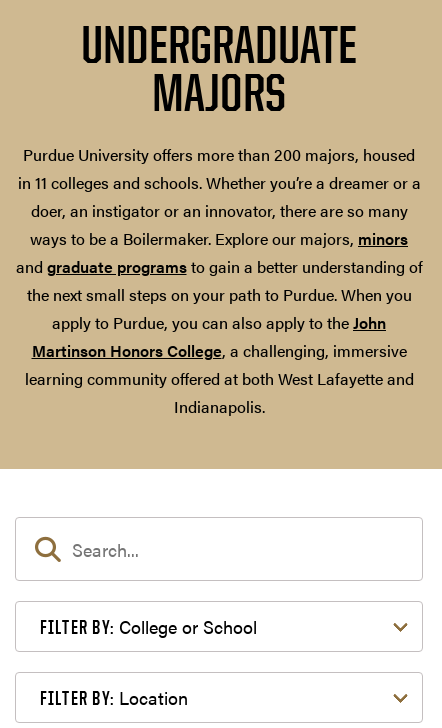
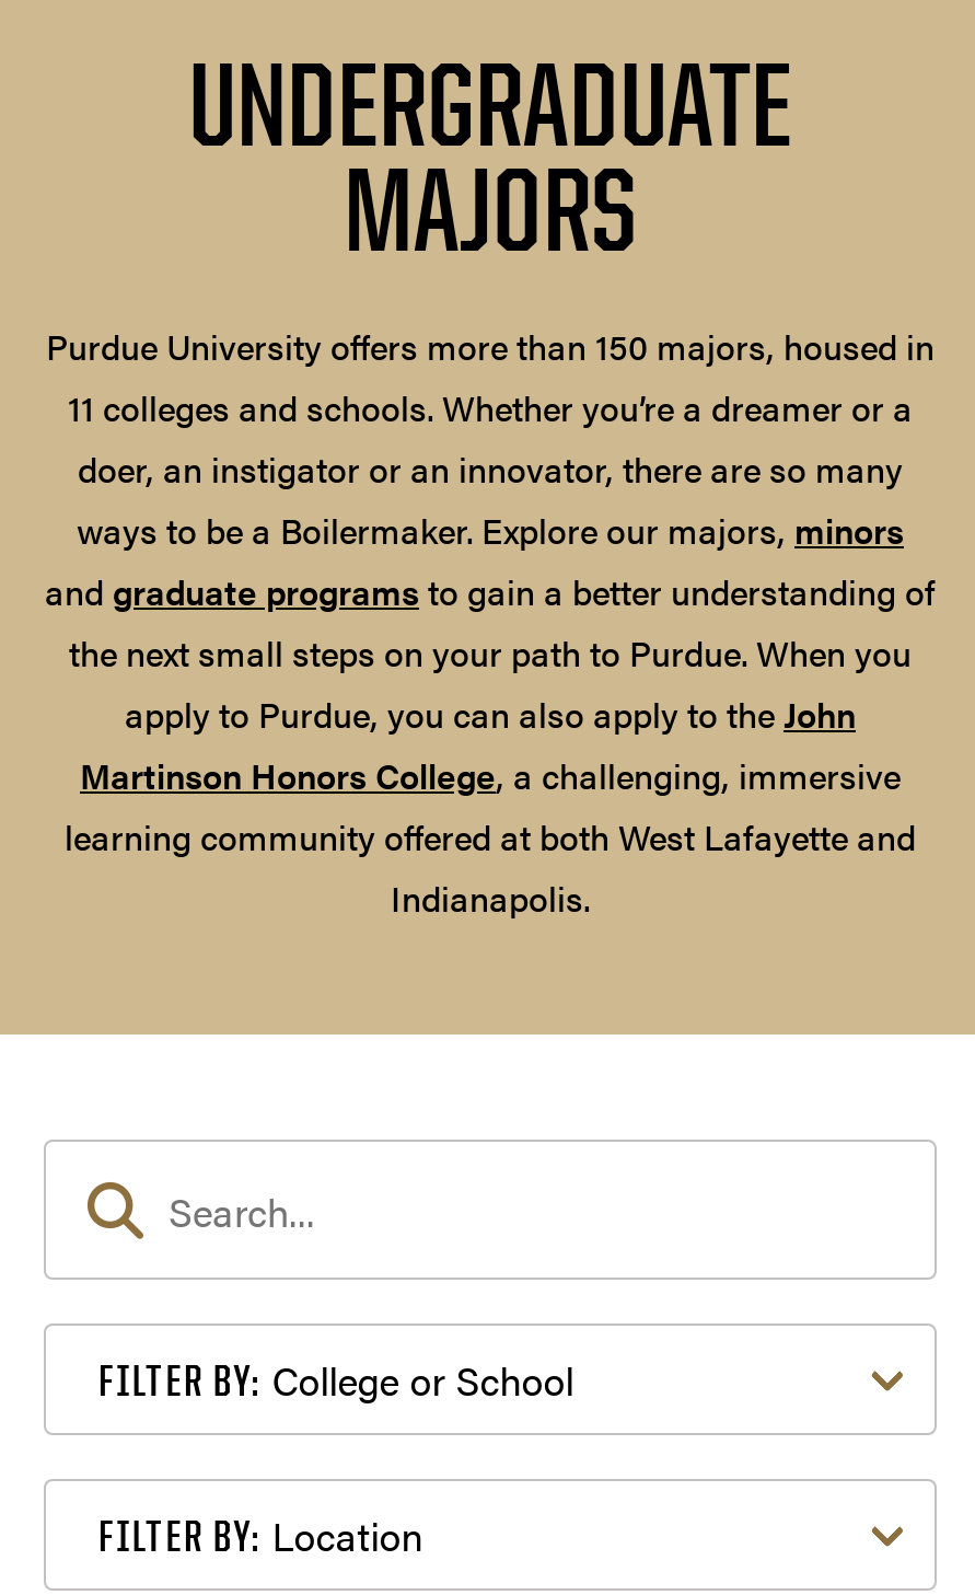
[17,143,420,194] Purdue University offers more than 200 majors, housed | in 11 colleges and schools. Whether you’re a dreamer or a -> [46,321,935,433] Purdue University offers more than 150 majors, housed in | 11 colleges and schools. Whether you’re a dreamer or a

